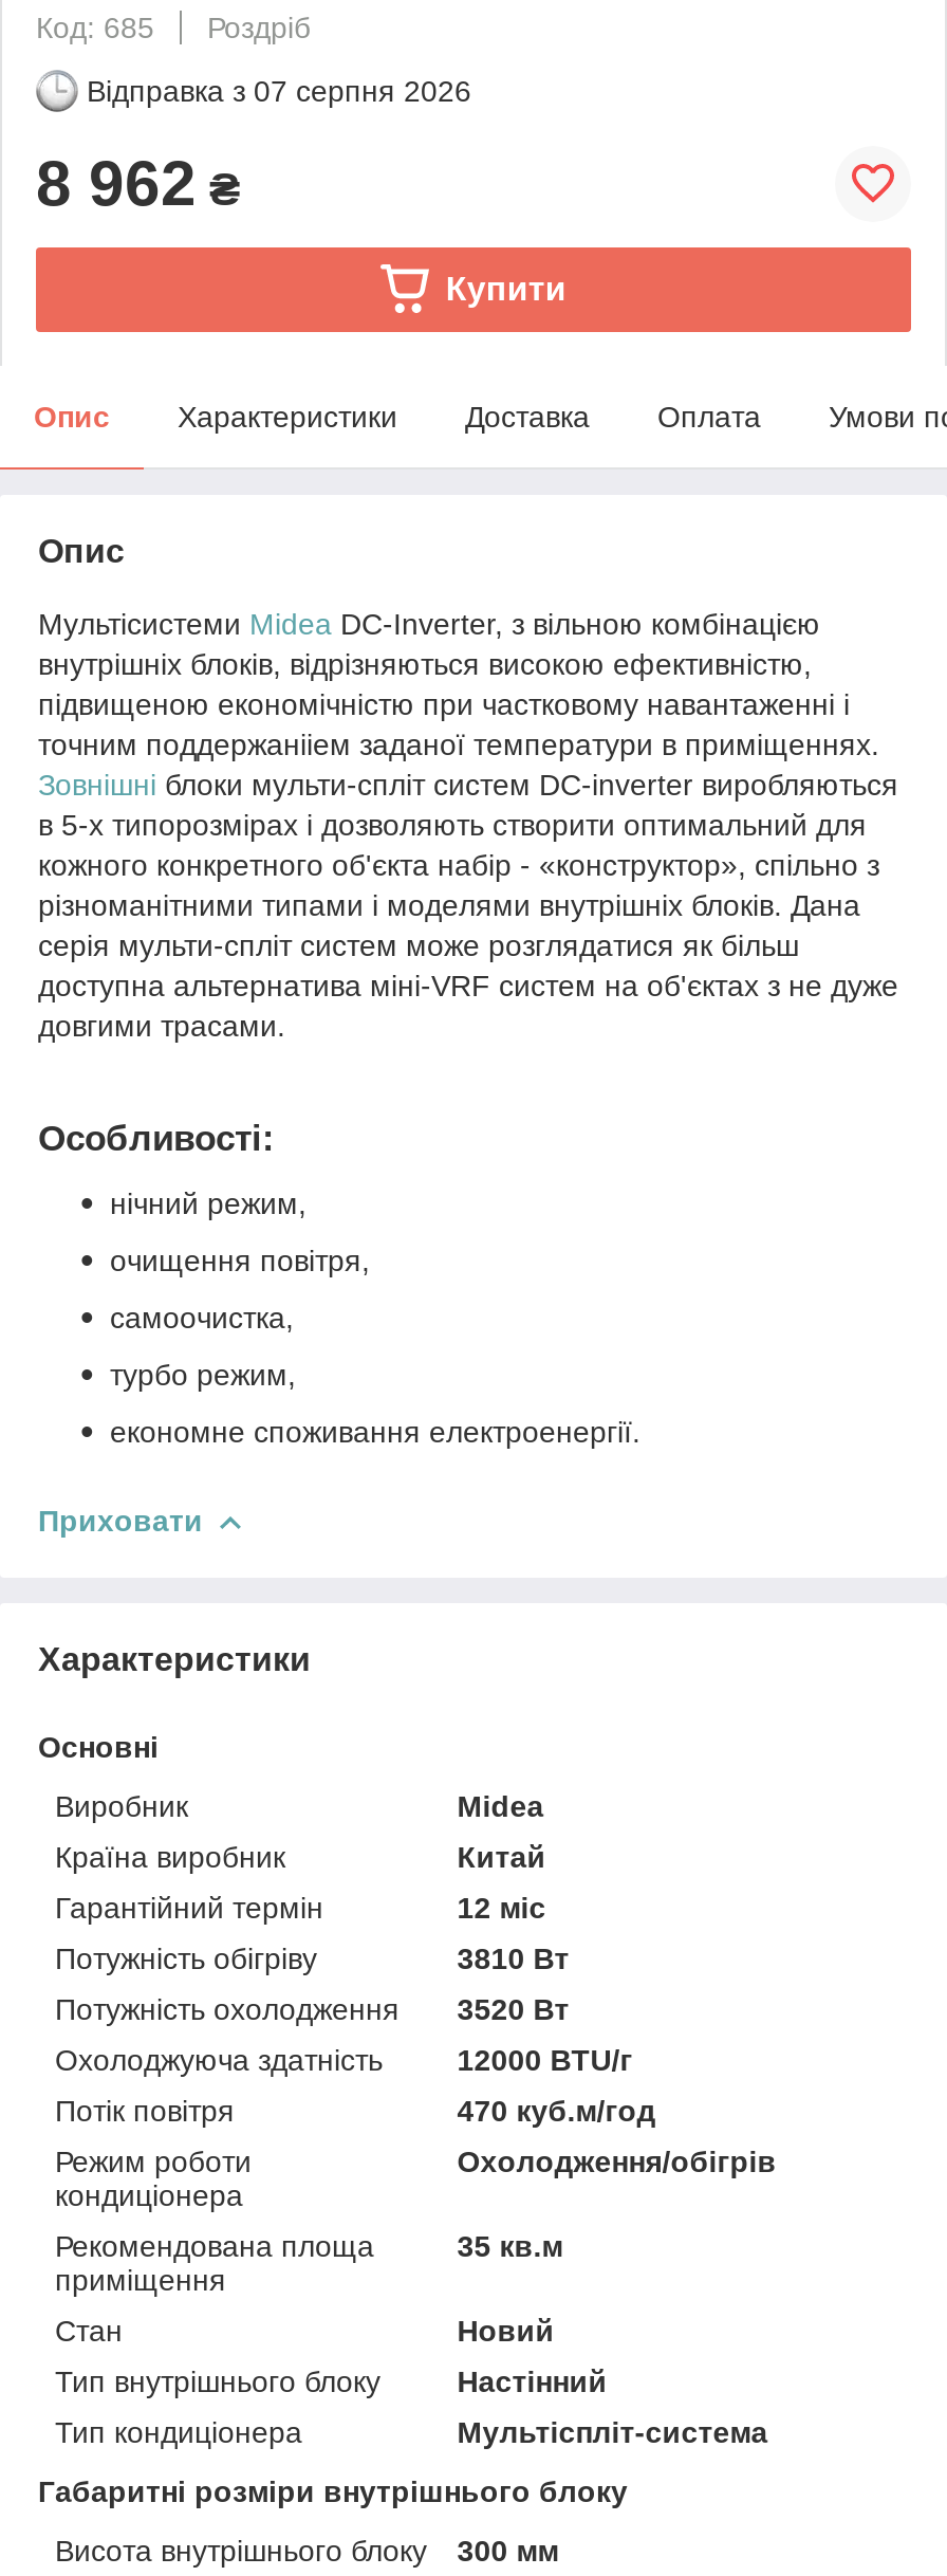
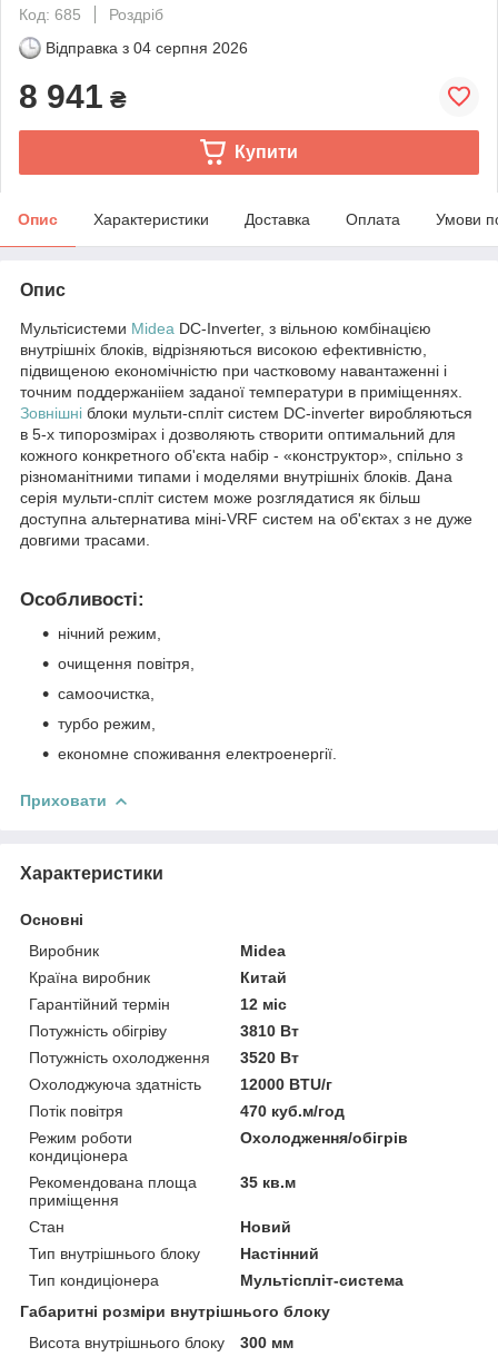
[87,74,471,107] Відправка з 07 серпня 2026 -> [46,39,248,57] Відправка з 04 серпня 2026
[36,148,241,217] 8 962 ₴ -> [19,78,127,114] 8 941 ₴

